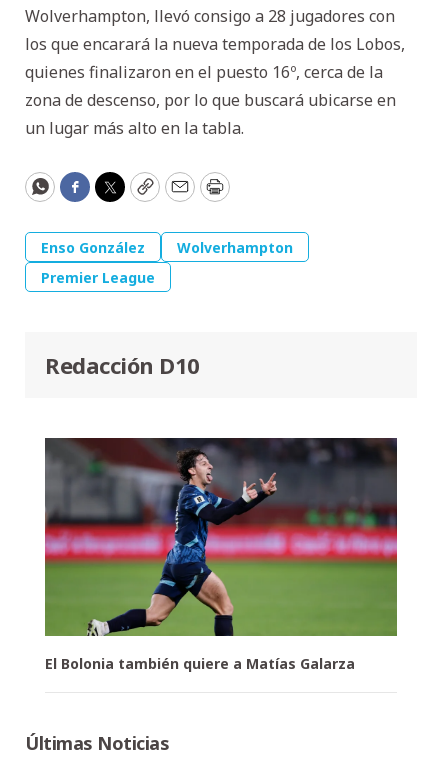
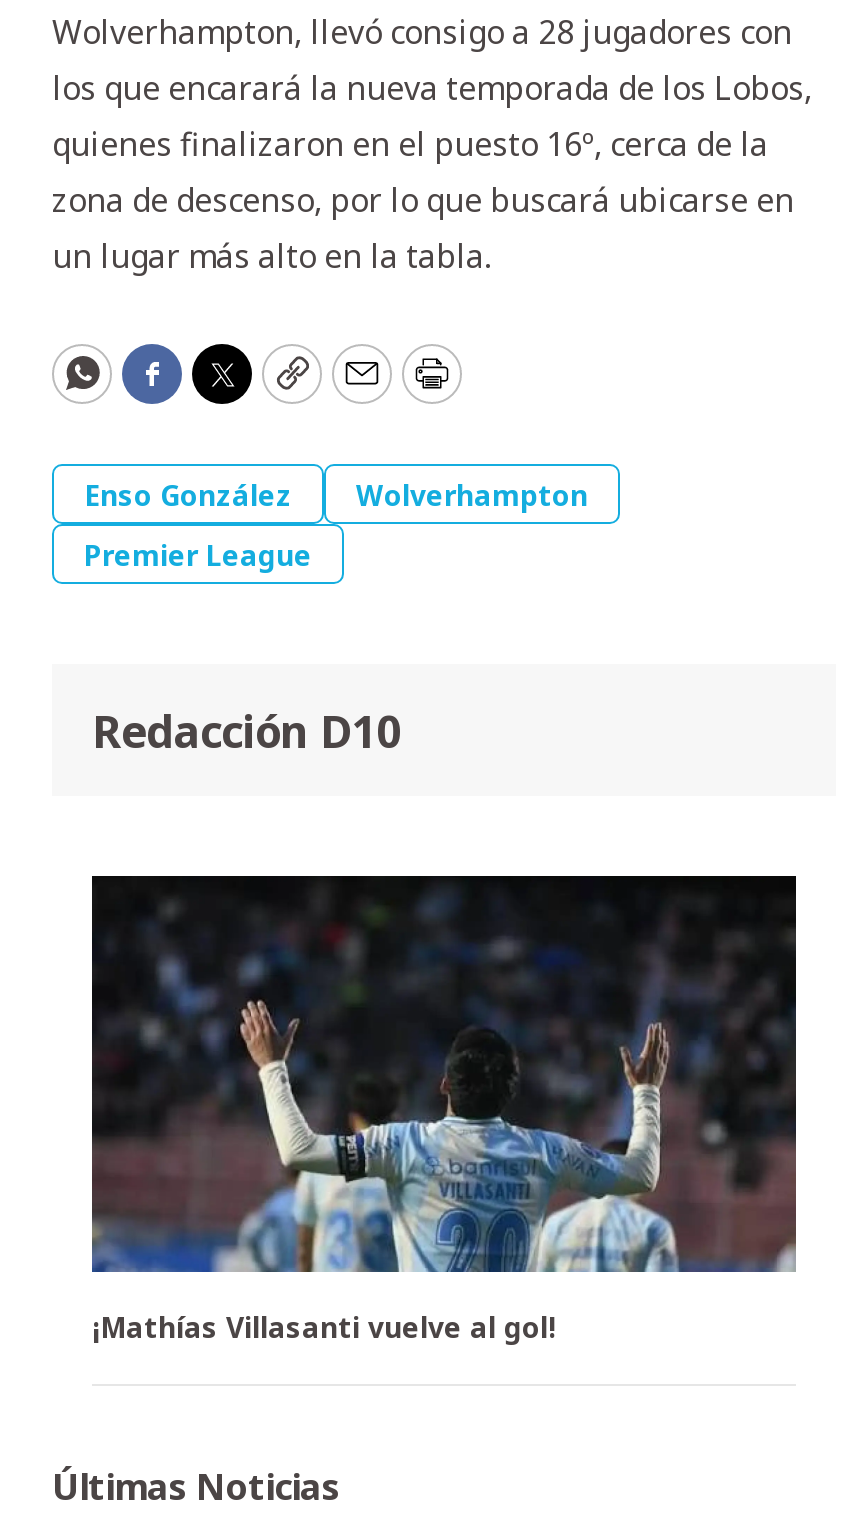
[44,438,398,673] [image] | El Bolonia también quiere a Matías Galarza -> [90,876,798,1346] [image] | ¡Mathías Villasanti vuelve al gol!

